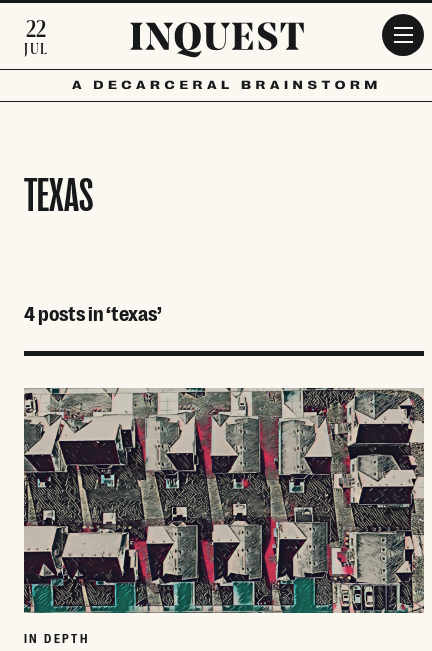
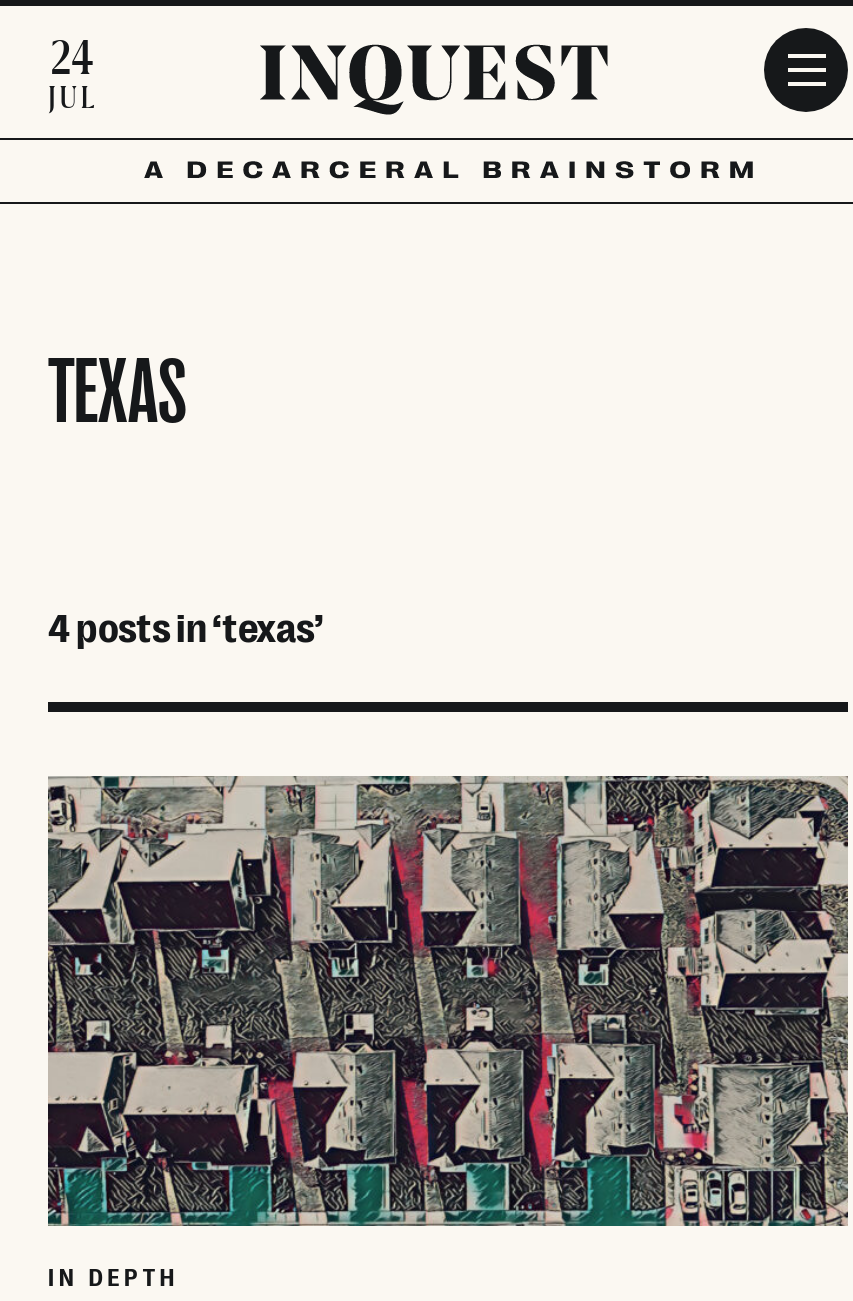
[26,12,46,43] 22 -> [51,25,95,87] 24

